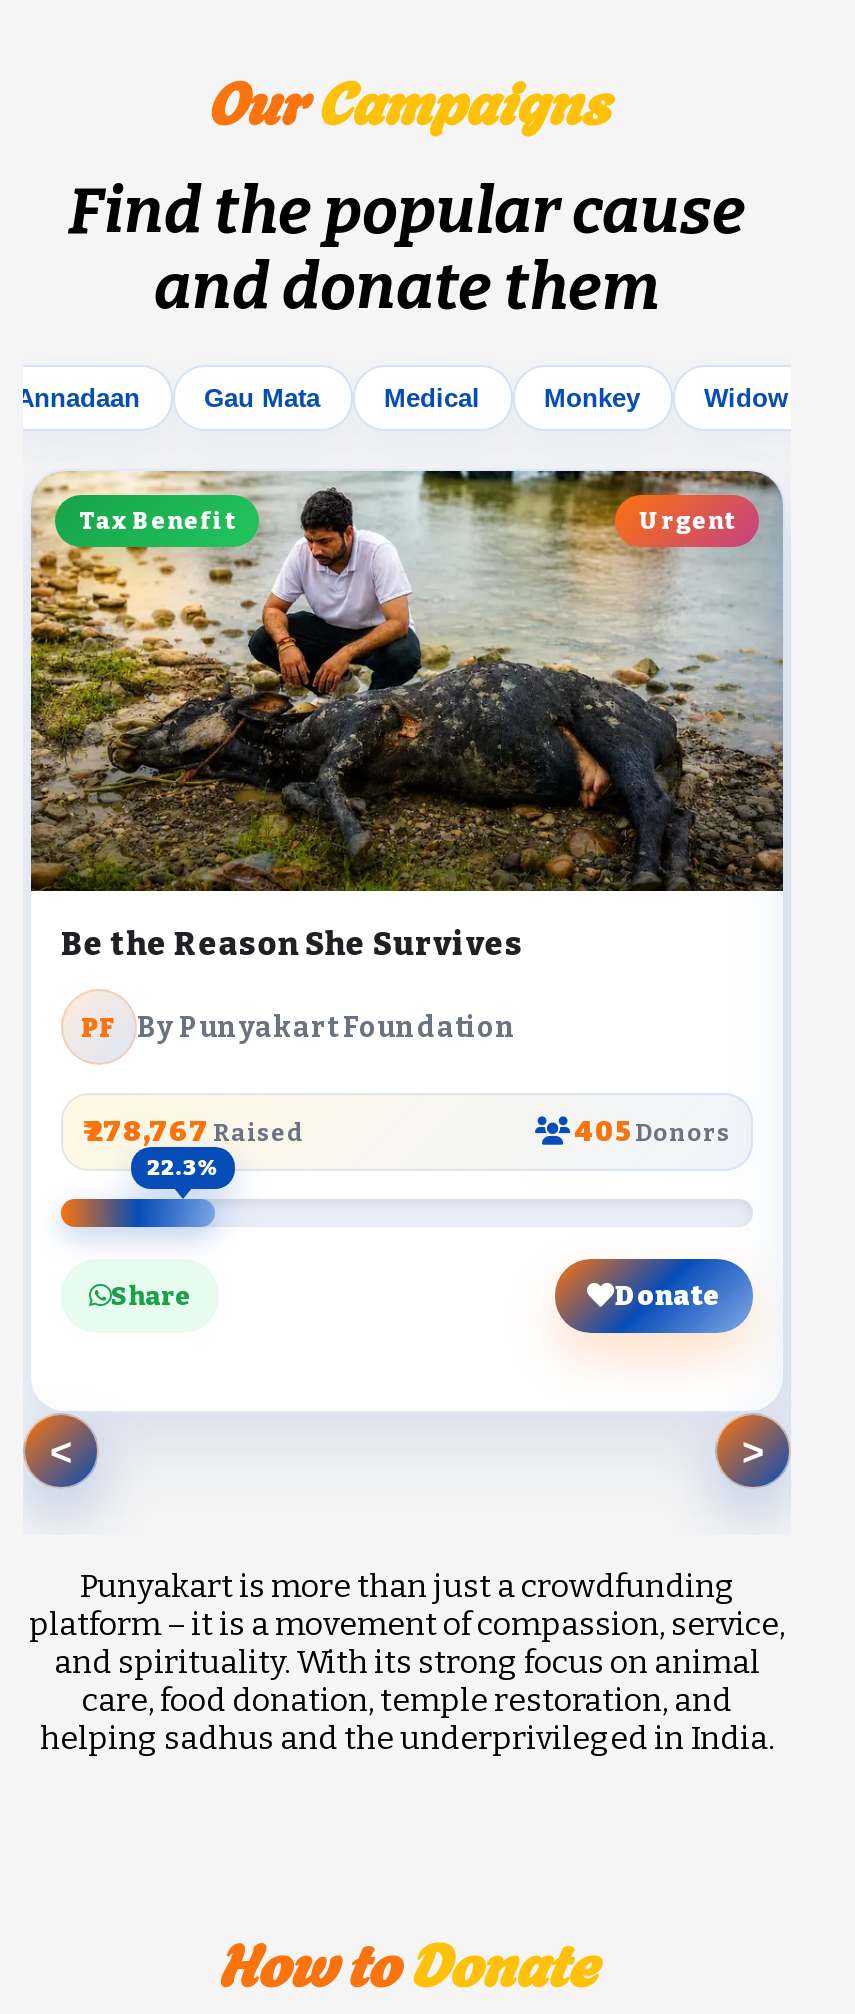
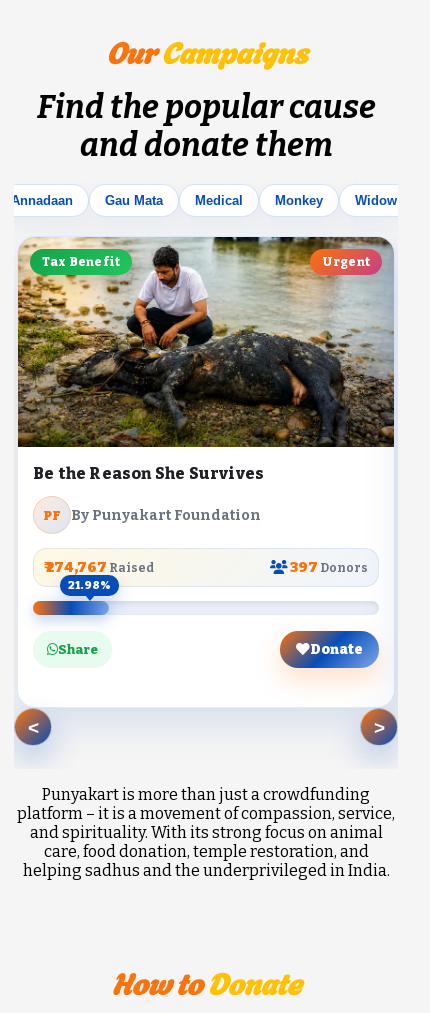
[83,1115,303,1149] ₹ 278,767 Raised -> [44,559,154,576] ₹ 274,767 Raised
[575,1115,731,1149] 405 Donors -> [290,559,368,576] 397 Donors
[147,1155,219,1181] 22.3% -> [68,579,111,592] 21.98%

